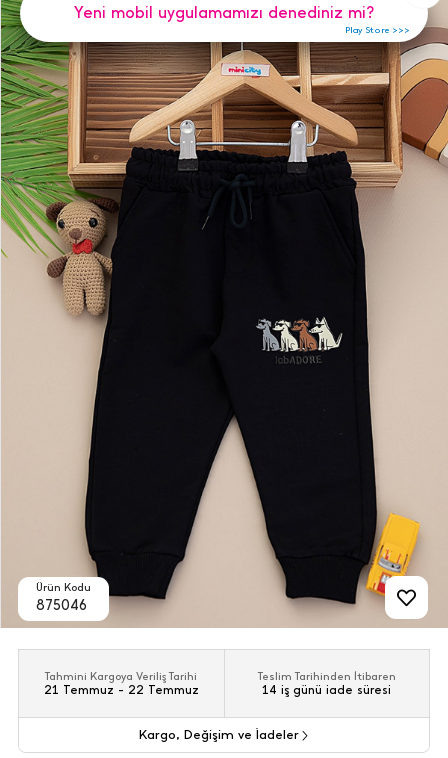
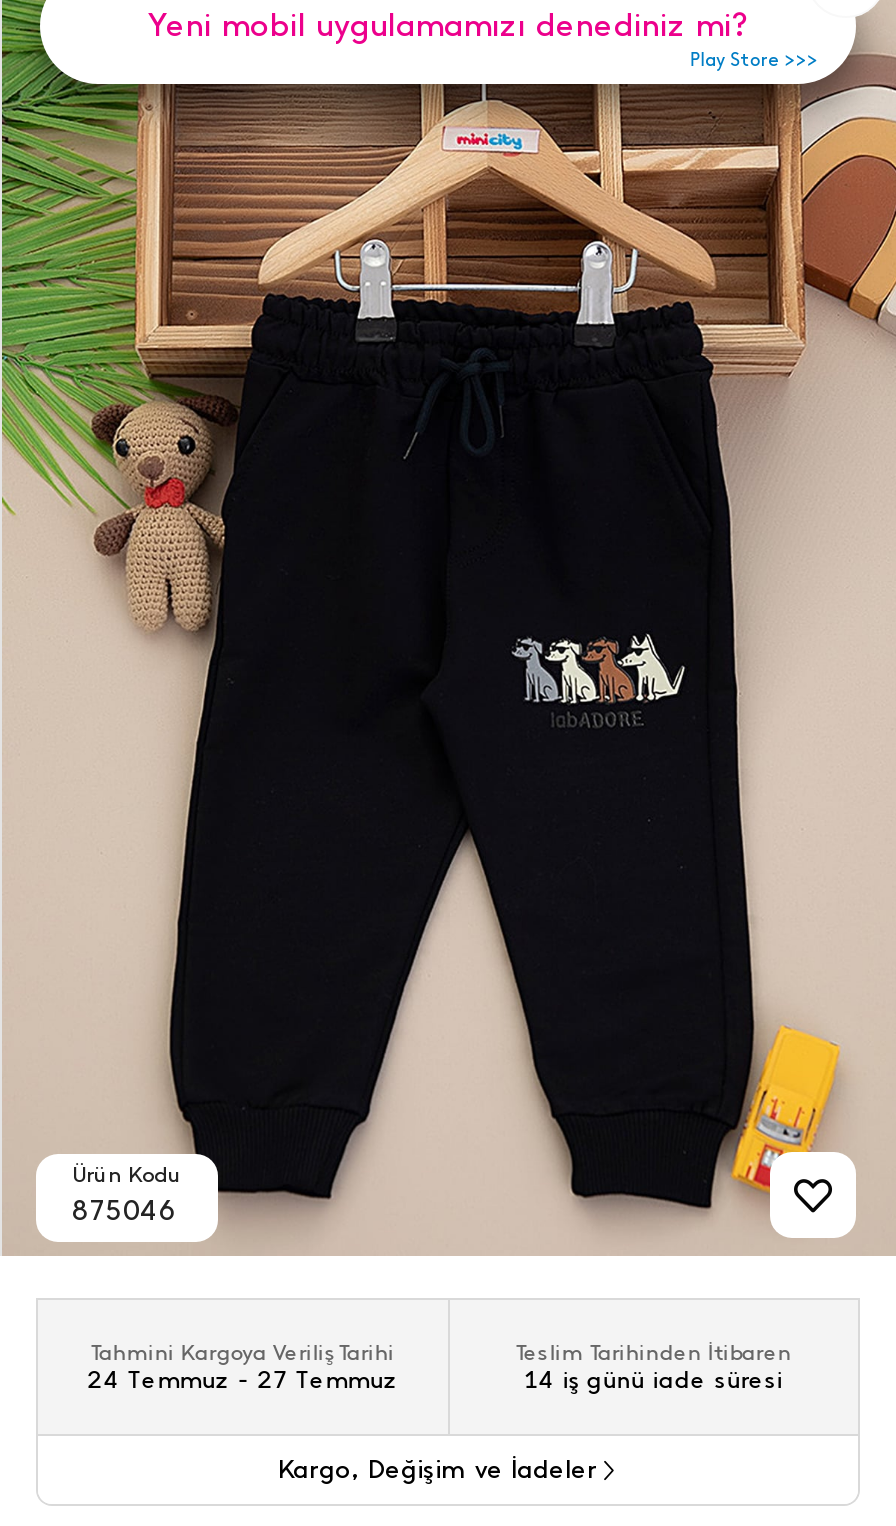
[44,683,199,697] 21 Temmuz - 22 Temmuz -> [88,1366,398,1394] 24 Temmuz - 27 Temmuz

